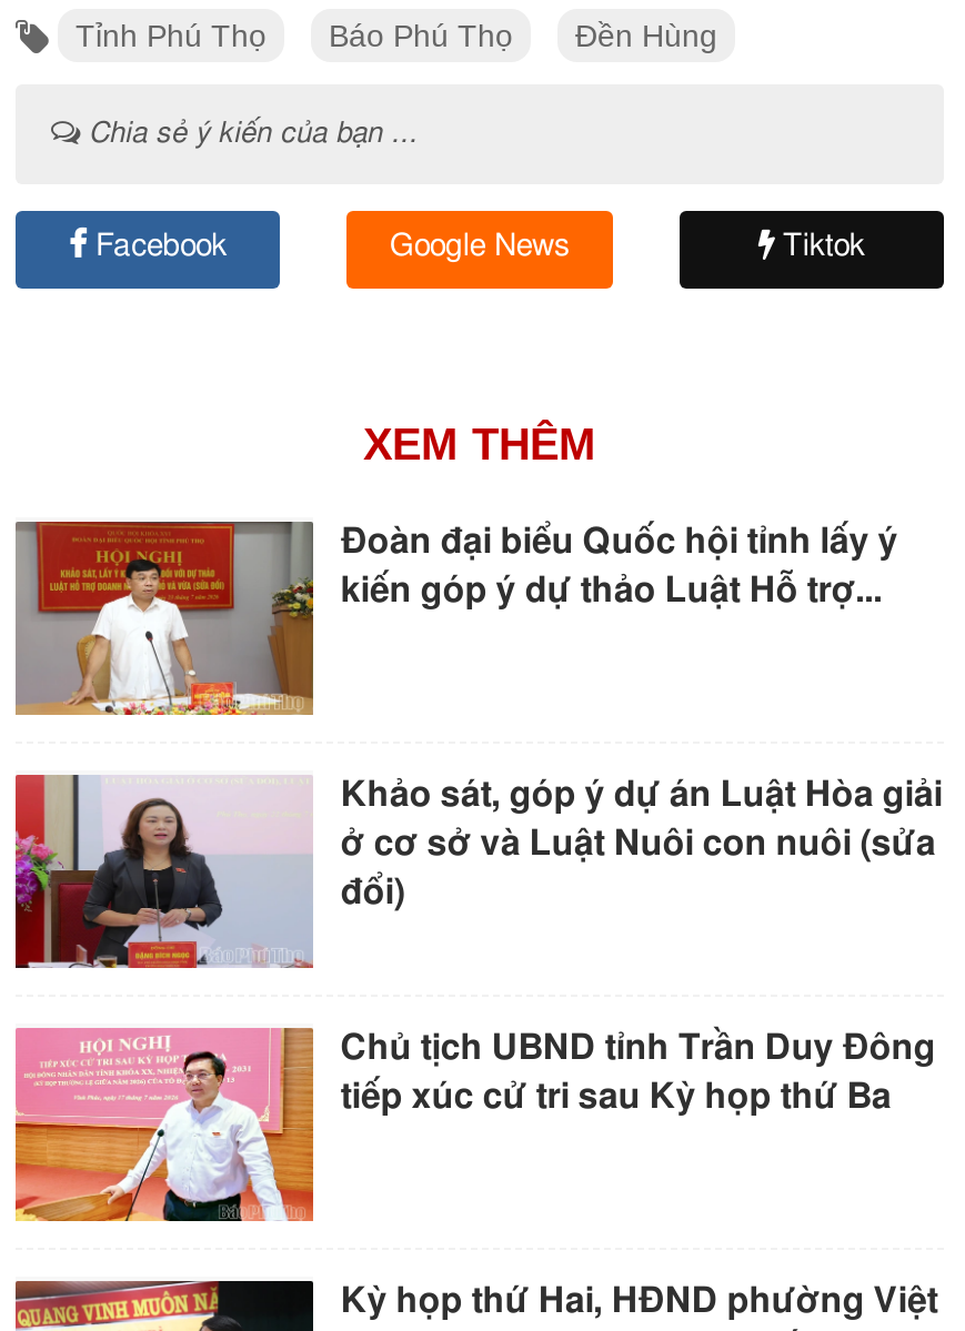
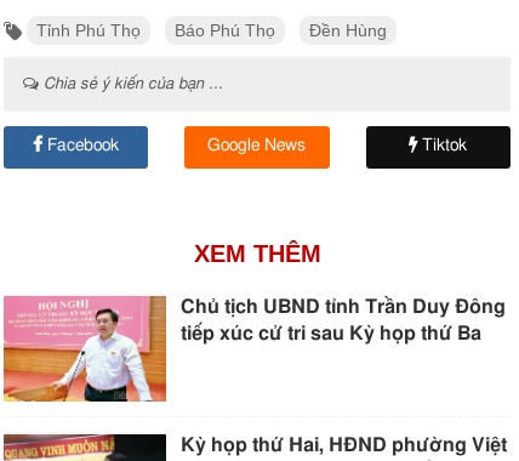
[16,520,898,717] [image] | Đoàn đại biểu Quốc hội tỉnh lấy ý | kiến góp ý dự thảo Luật Hỗ trợ... -> none
[13,775,942,970] [image] | Khảo sát, góp ý dự án Luật Hòa giải | ở cơ sở và Luật Nuôi con nuôi (sửa | đổi) -> none

